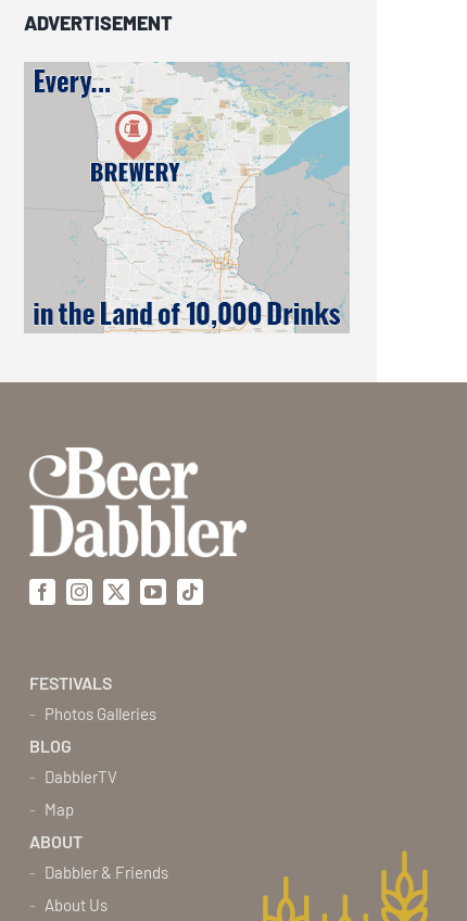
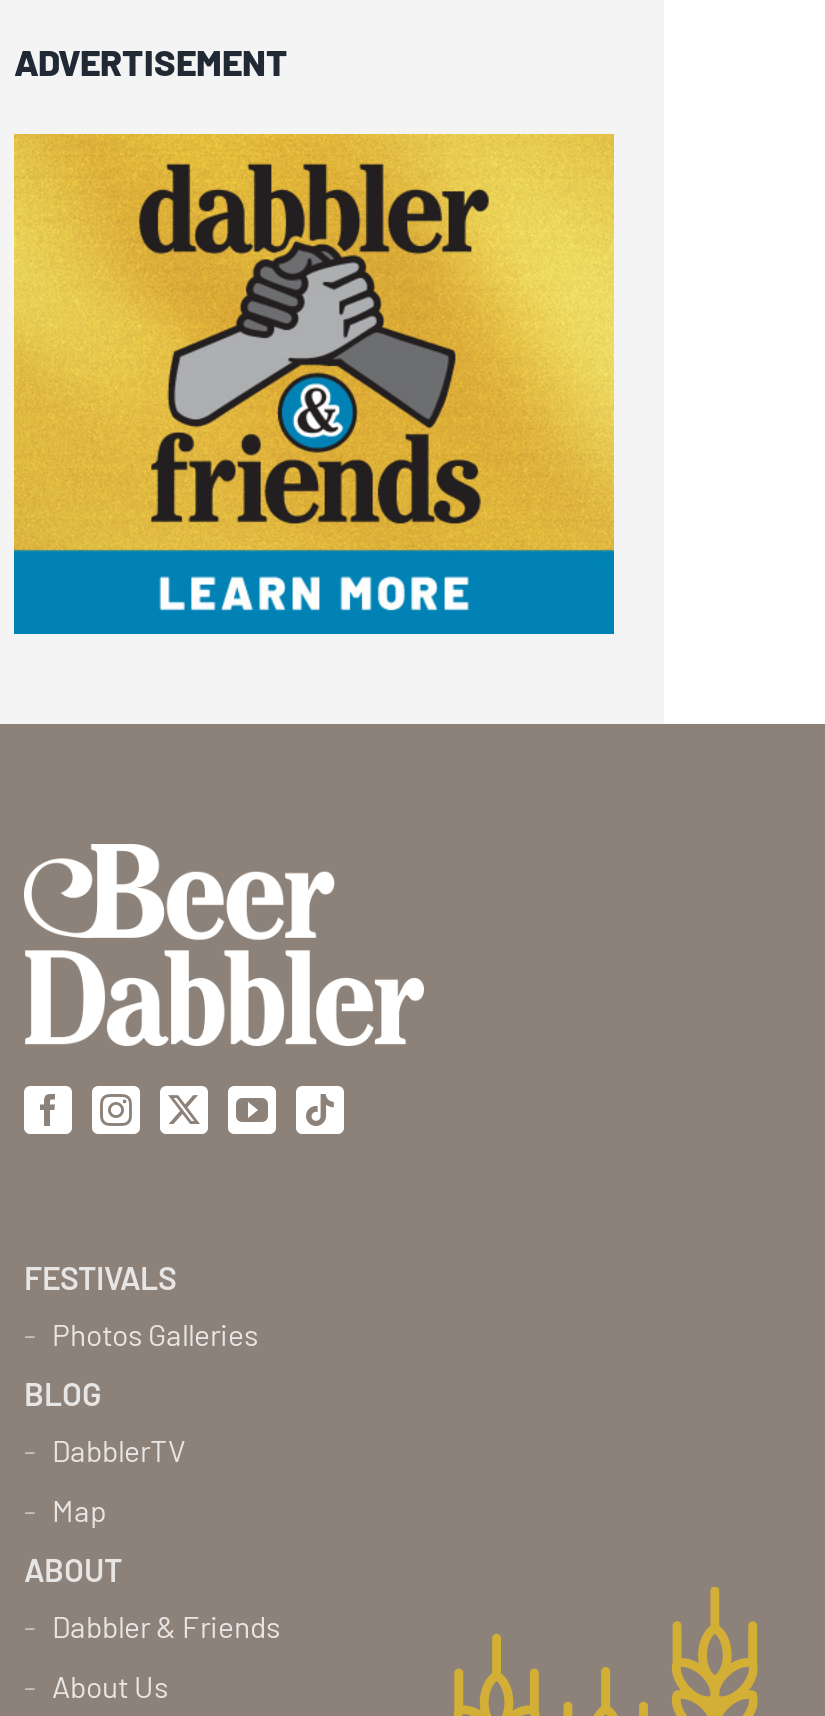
[24,61,351,333] [image] -> [12,132,616,636] [image]

